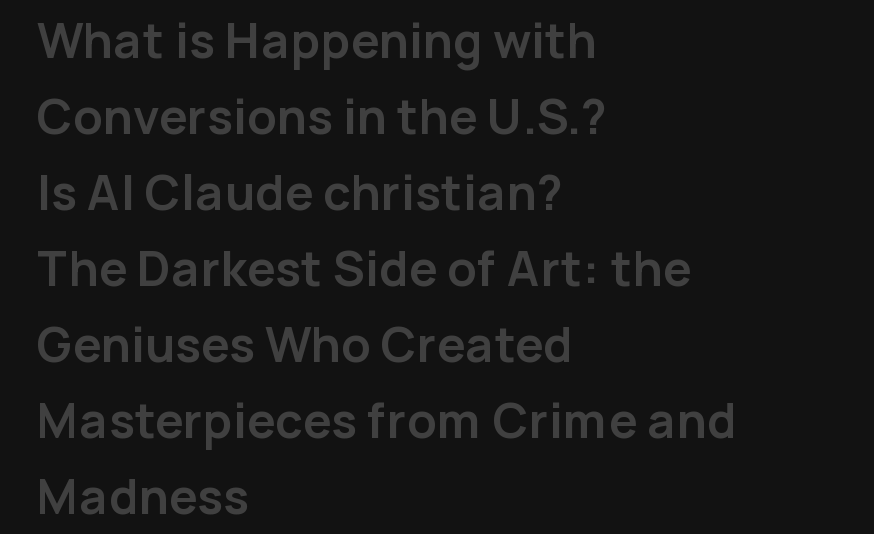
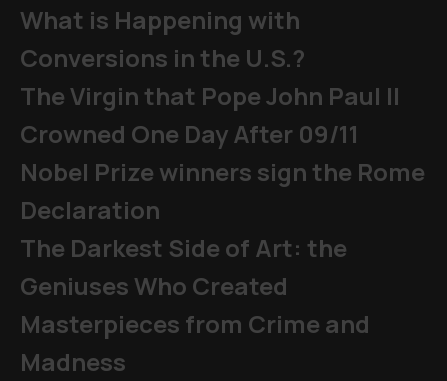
[37,158,563,224] Is AI Claude christian? -> [20,79,425,226] The Virgin that Pope John Paul II | Crowned One Day After 09/11 | Nobel Prize winners sign the Rome | Declaration

